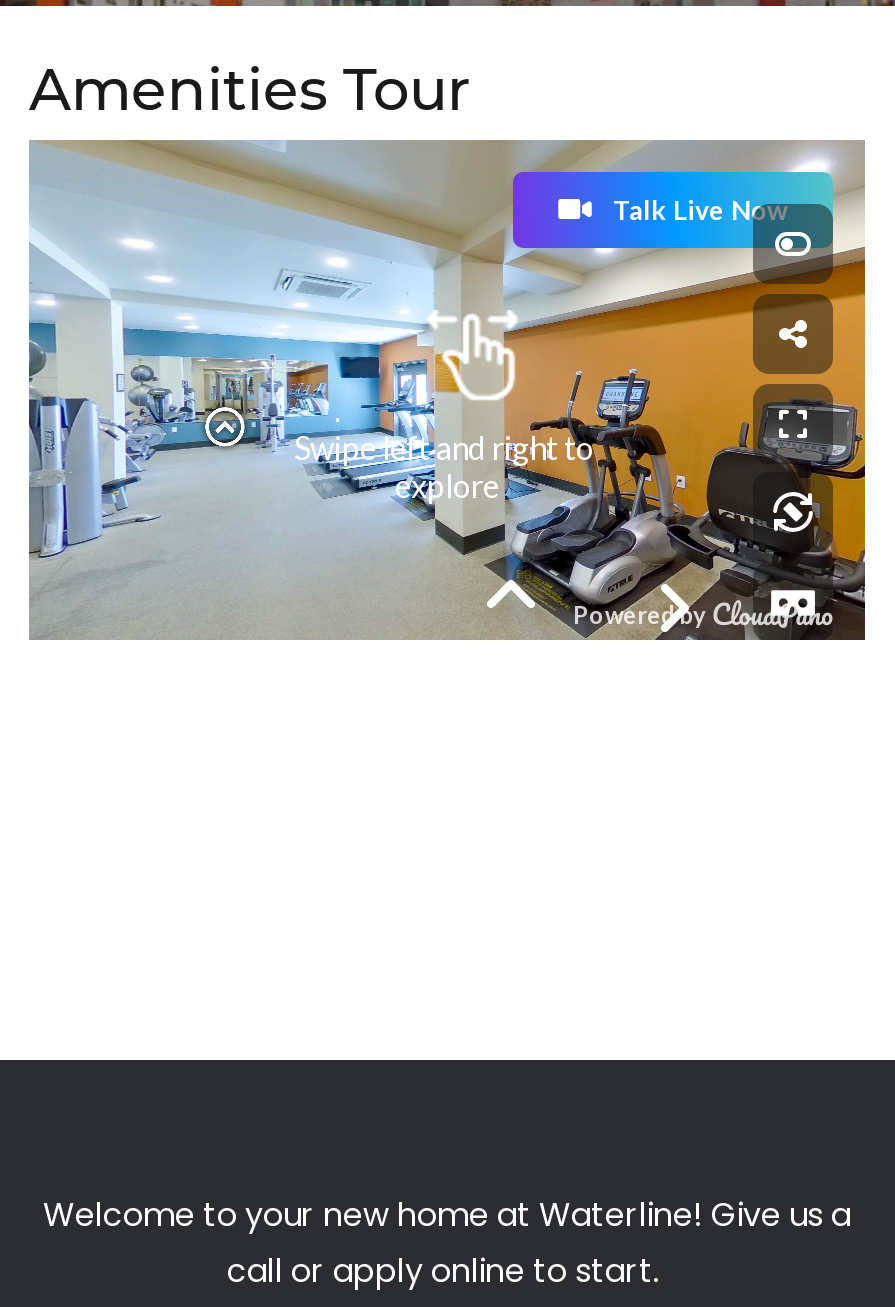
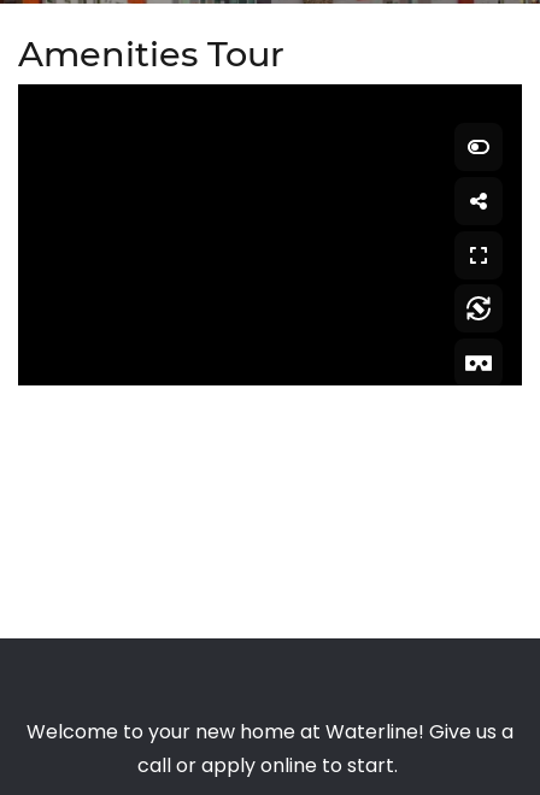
[27,138,867,642] [image] -> none

